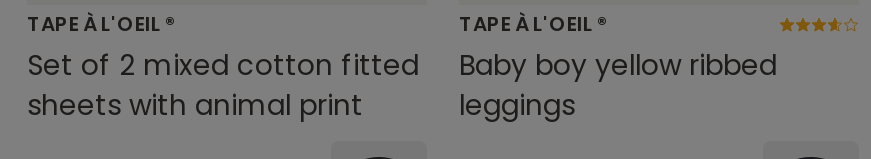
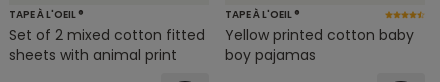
[459,45,777,125] Baby boy yellow ribbed | leggings -> [225,25,414,65] Yellow printed cotton baby | boy pajamas

